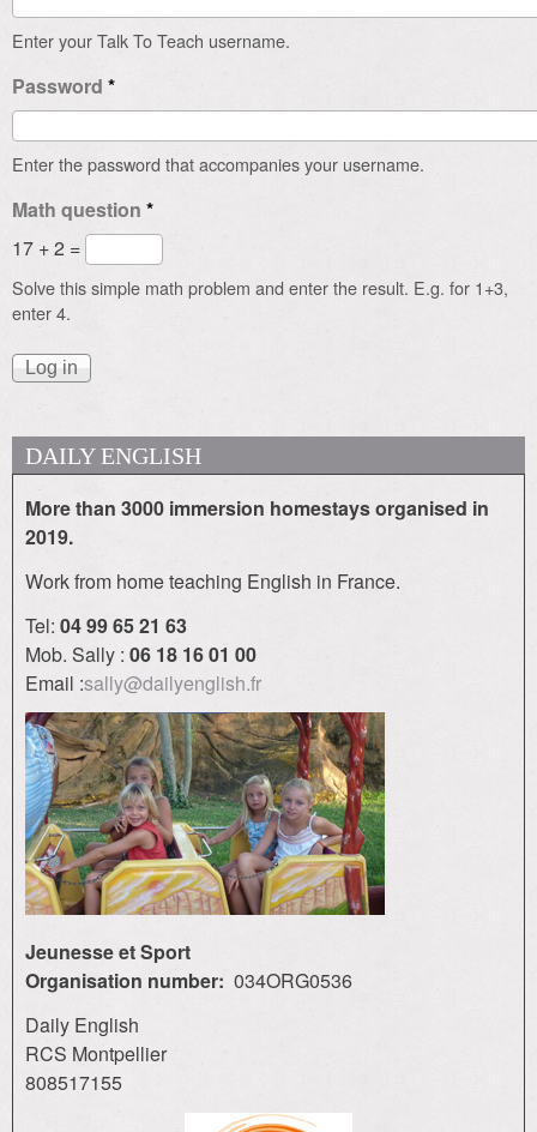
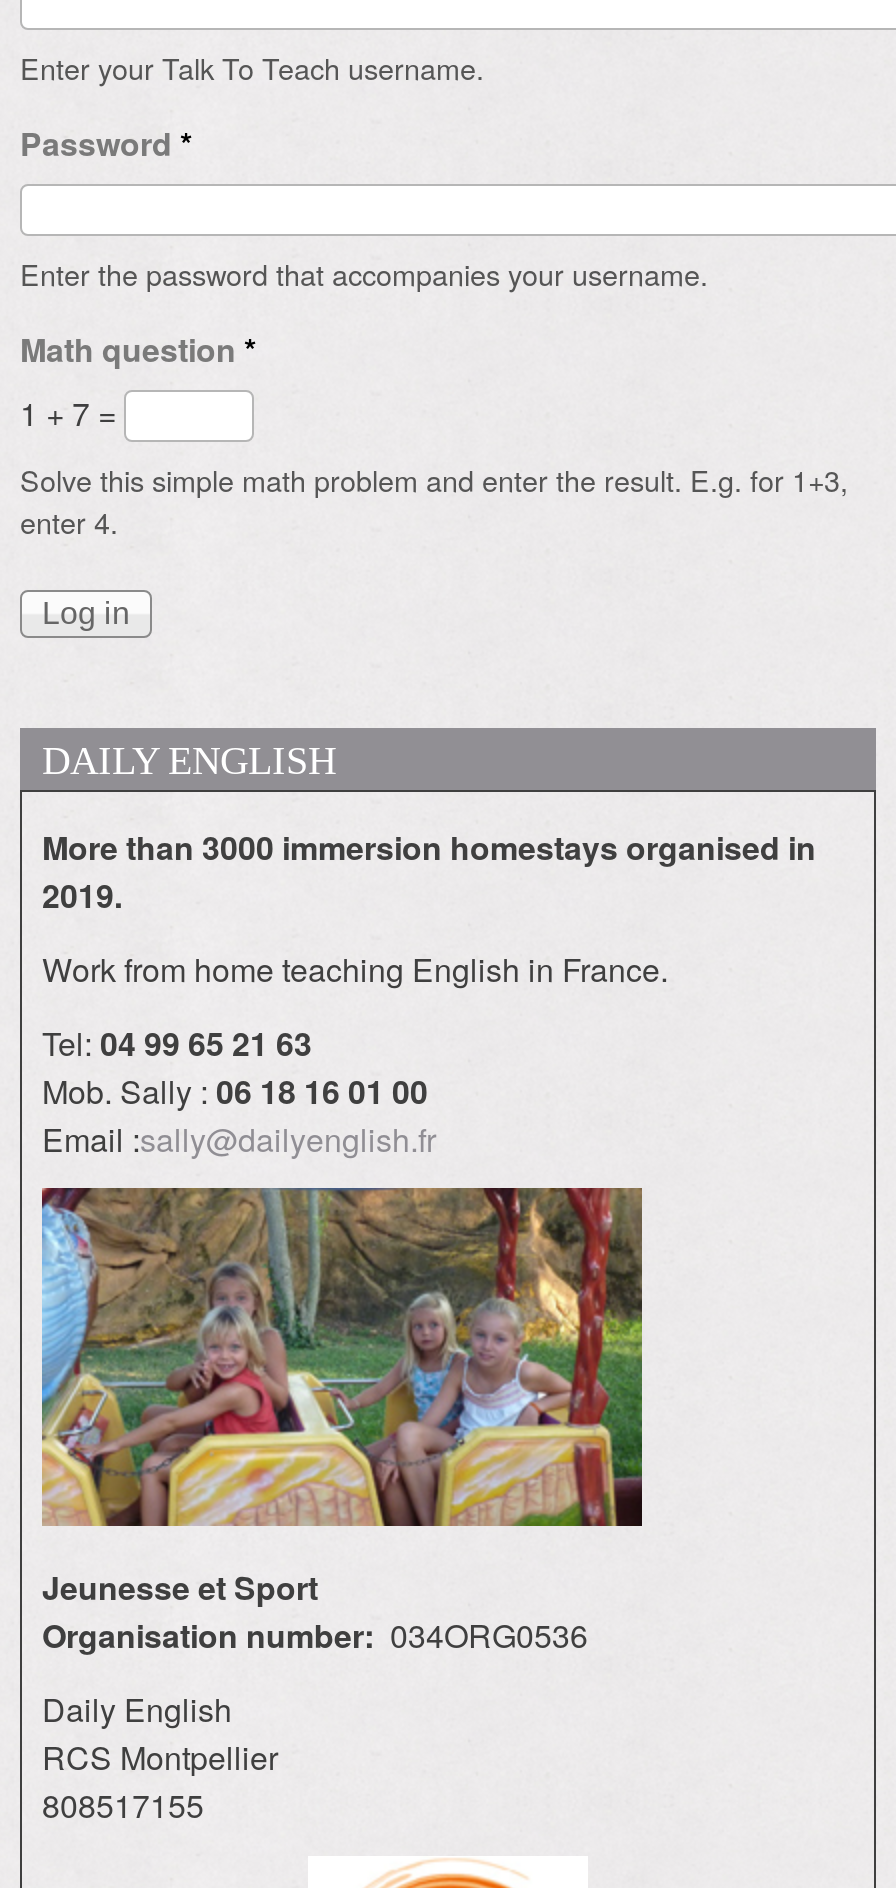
[12,233,85,261] 17 + 2 = -> [20,389,124,435] 1 + 7 =

